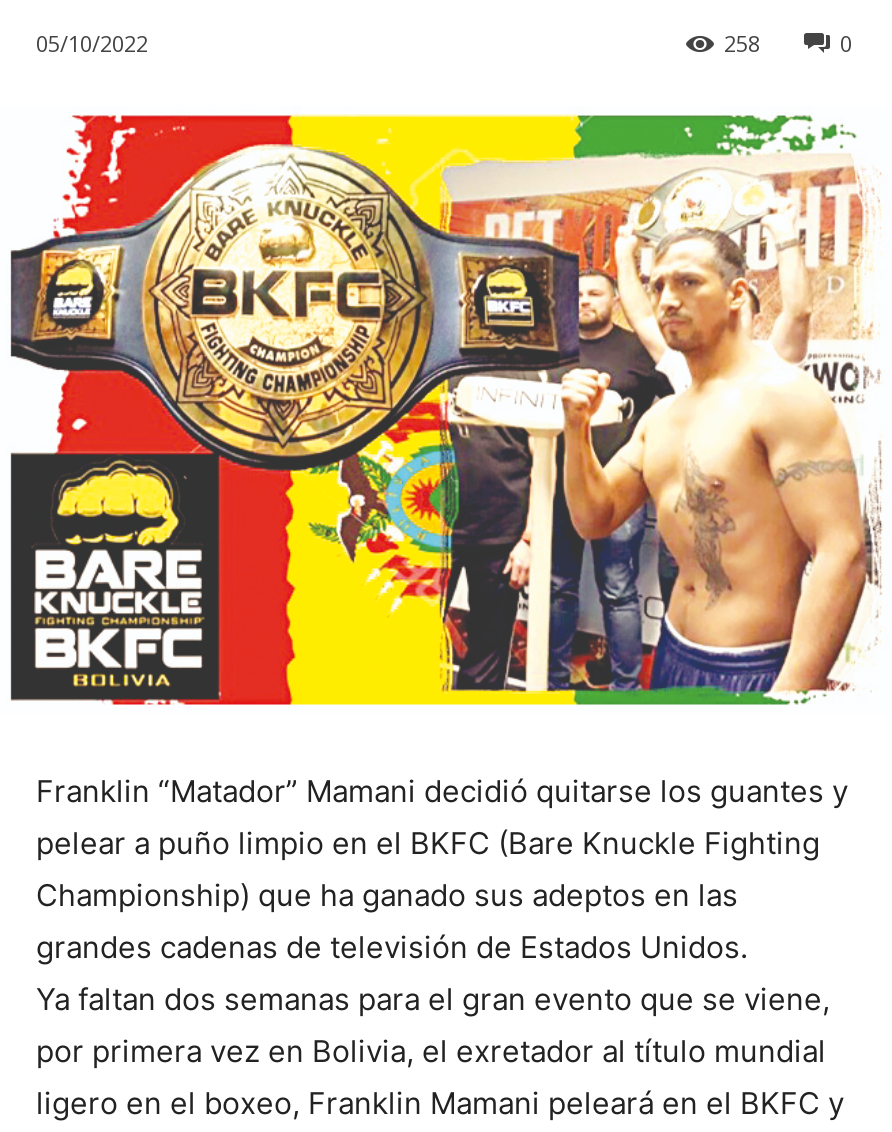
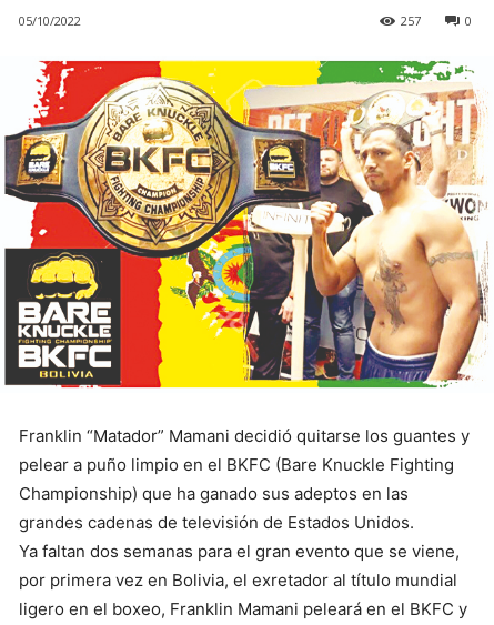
[724,28,760,58] 258 -> [401,12,421,29] 257

